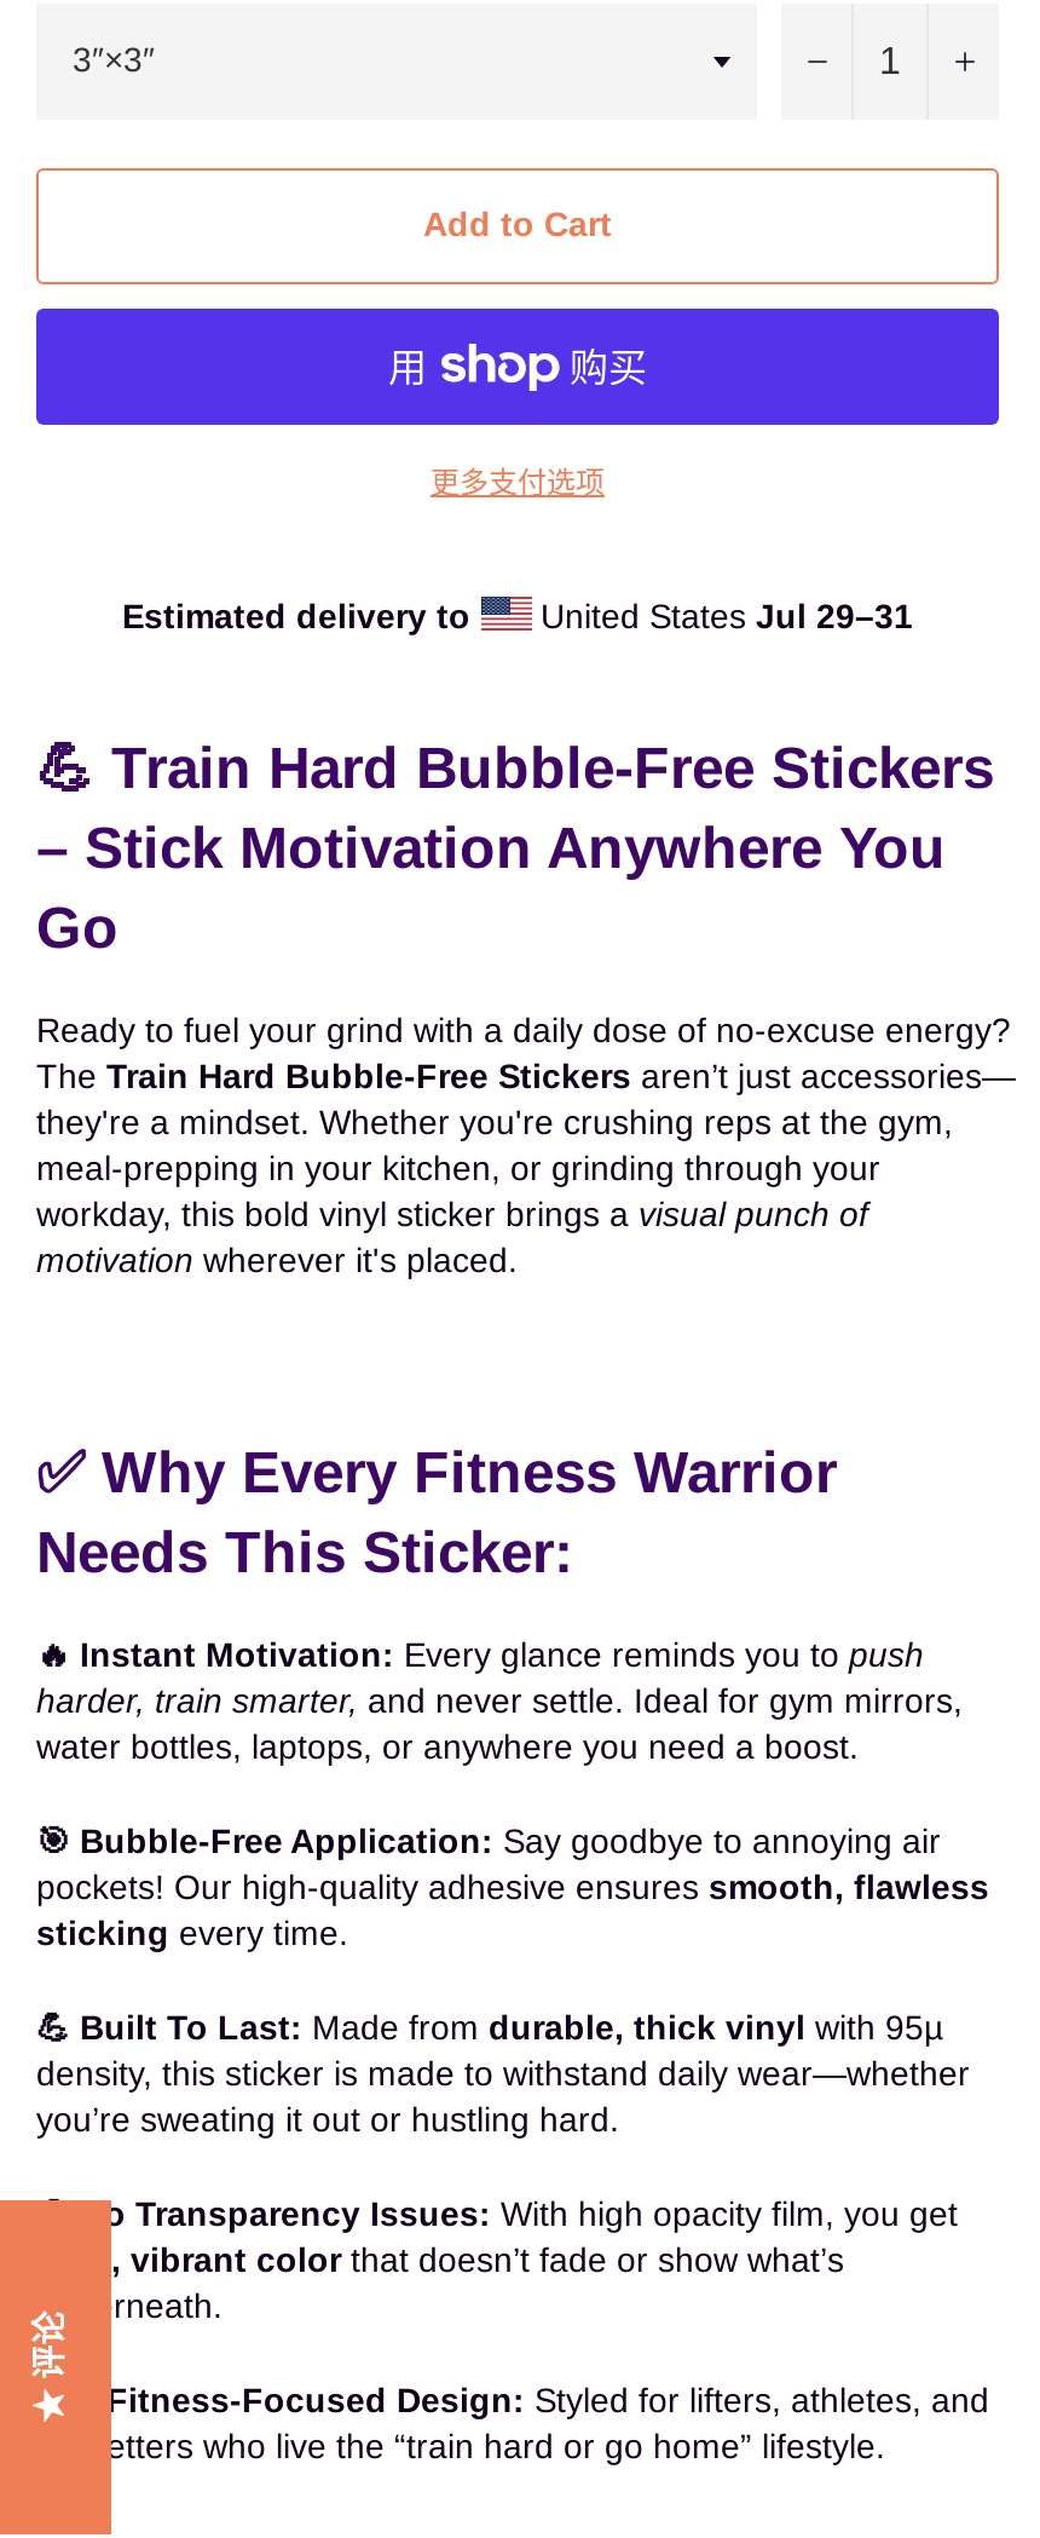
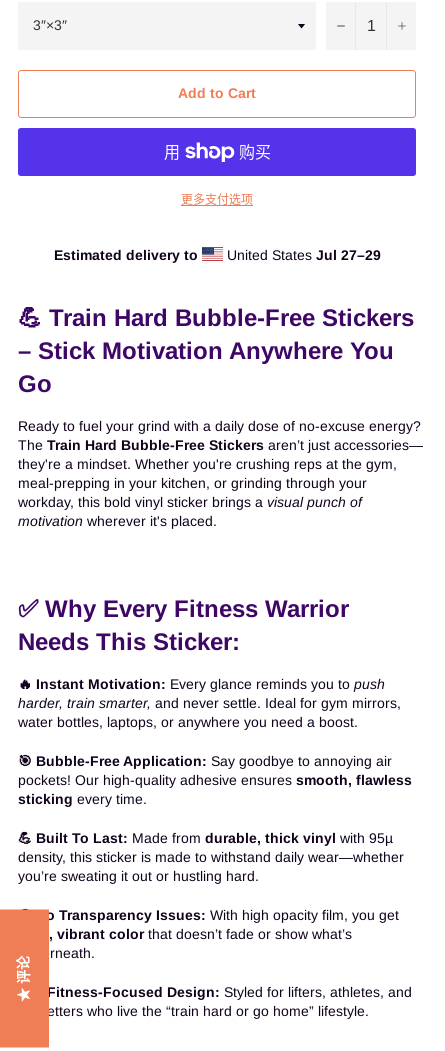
[531,596,913,635] United States Jul 29–31 -> [222,247,380,263] United States Jul 27–29

